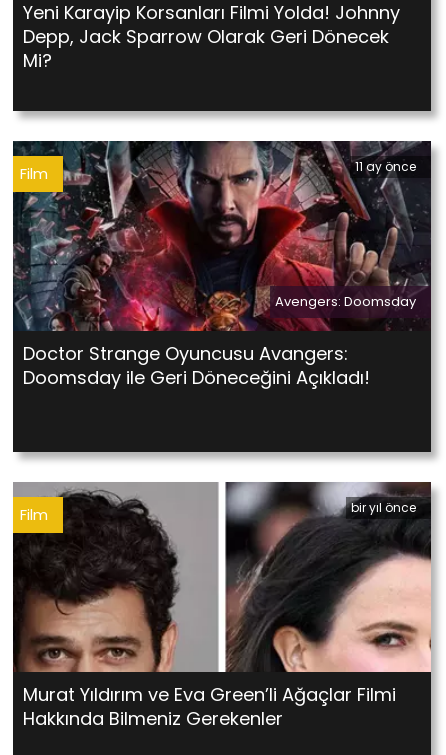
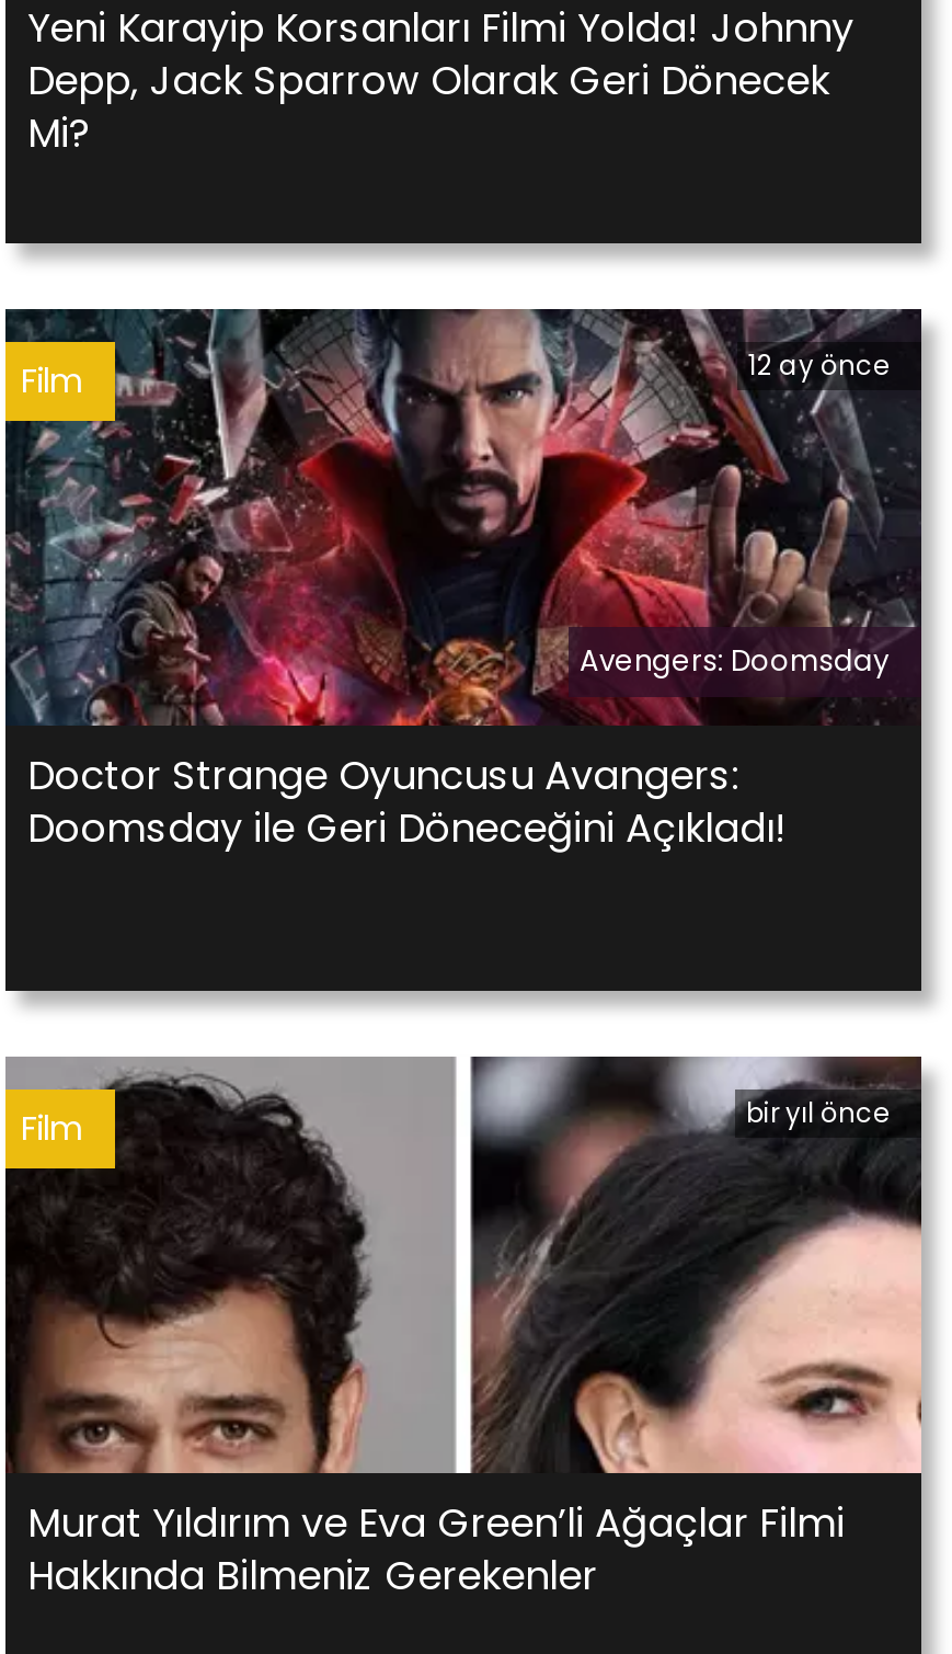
[355,158,416,175] 11 ay önce -> [748,346,888,384] 12 ay önce

